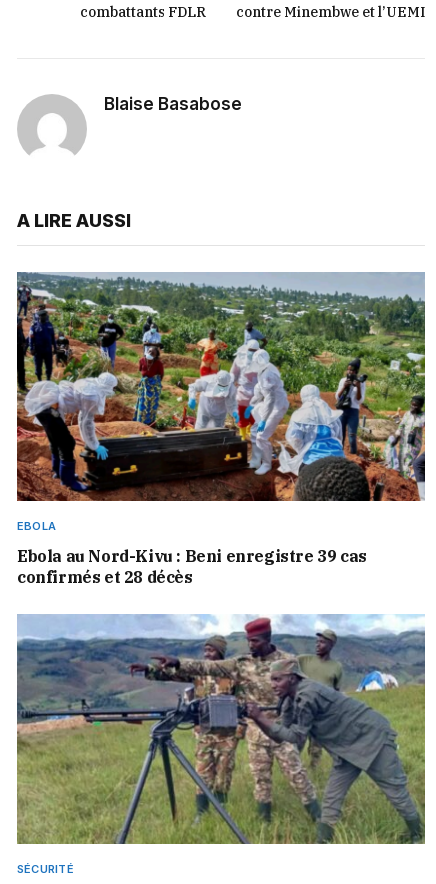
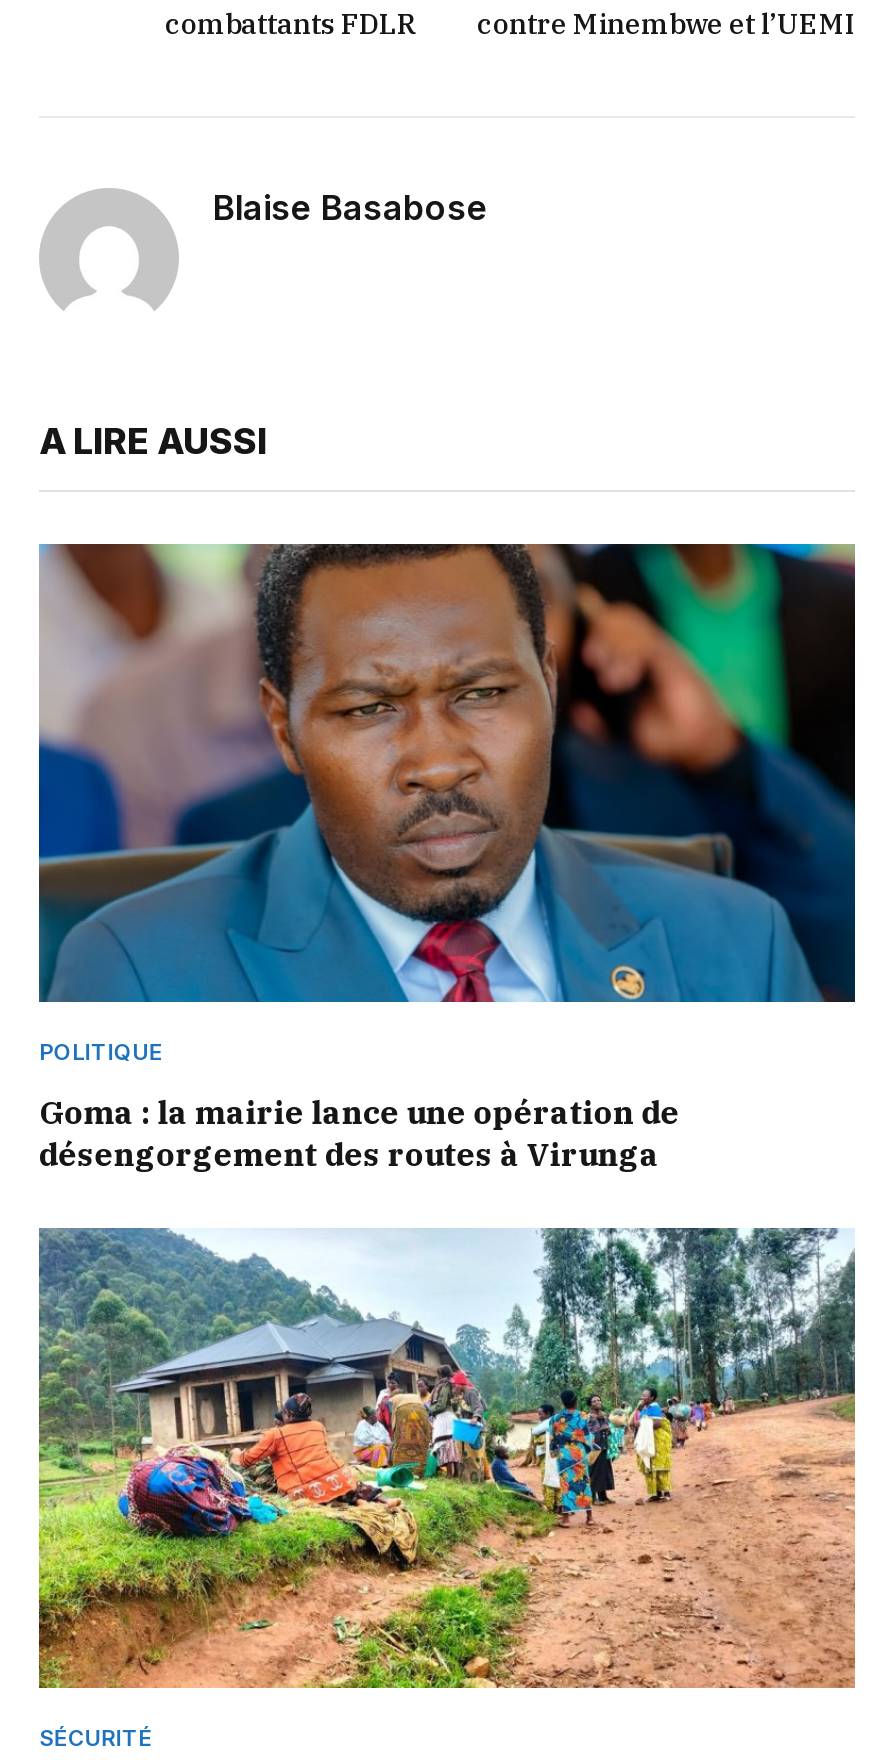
[16,272,426,533] [image] | EBOLA -> [37,542,857,1067] [image] | POLITIQUE
[17,546,367,587] Ebola au Nord-Kivu : Beni enregistre 39 cas | confirmés et 28 décès -> [39,1093,680,1175] Goma : la mairie lance une opération de | désengorgement des routes à Virunga
[17,614,426,845] [image] -> [37,1226,857,1690] [image]

